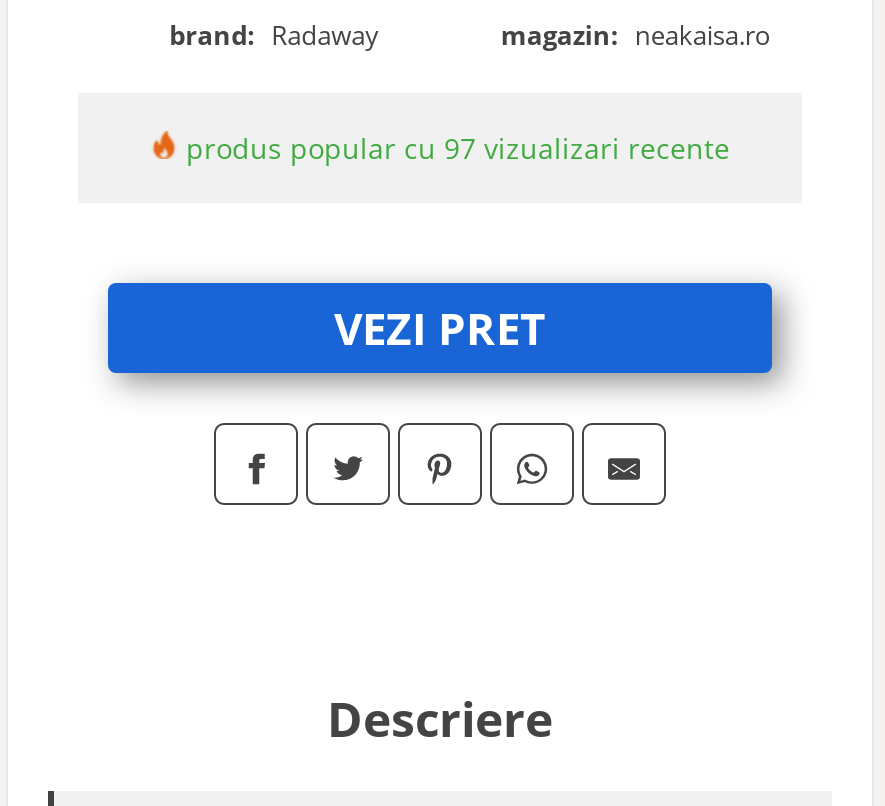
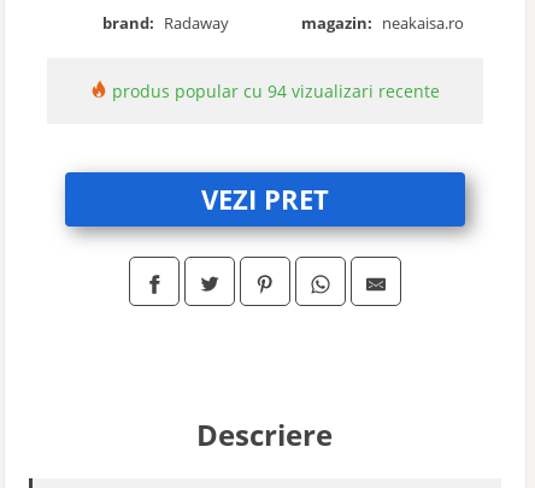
[178,129,730,167] produs popular cu 97 vizualizari recente -> [107,80,440,102] produs popular cu 94 vizualizari recente

